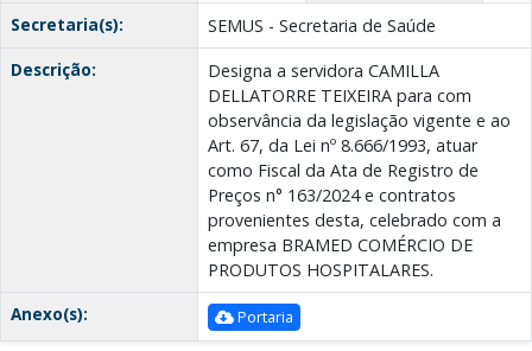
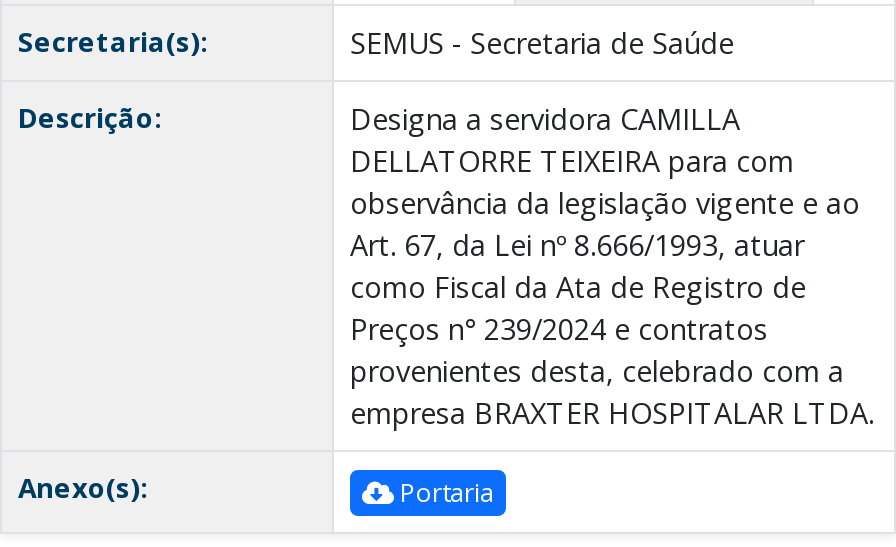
[208,184,456,206] Preços n° 163/2024 e contratos -> [350,310,768,348] Preços n° 239/2024 e contratos
[208,234,473,281] empresa BRAMED COMÉRCIO DE | PRODUTOS HOSPITALARES. -> [350,394,874,432] empresa BRAXTER HOSPITALAR LTDA.

